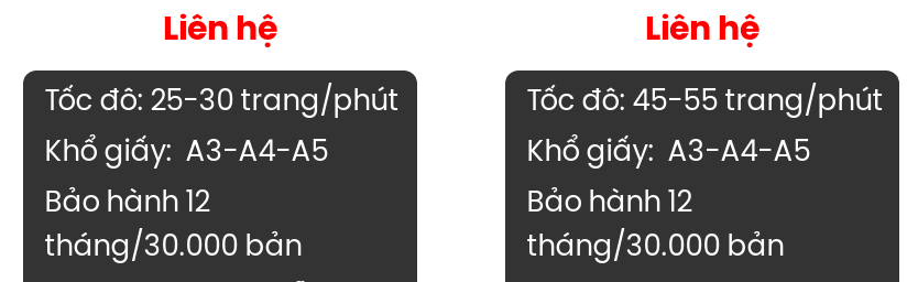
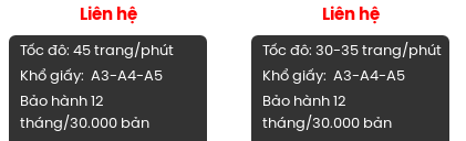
[45,88,399,117] Tốc đô: 25-30 trang/phút -> [20,44,174,58] Tốc đô: 45 trang/phút
[527,88,883,117] Tốc đô: 45-55 trang/phút -> [262,44,441,58] Tốc đô: 30-35 trang/phút

